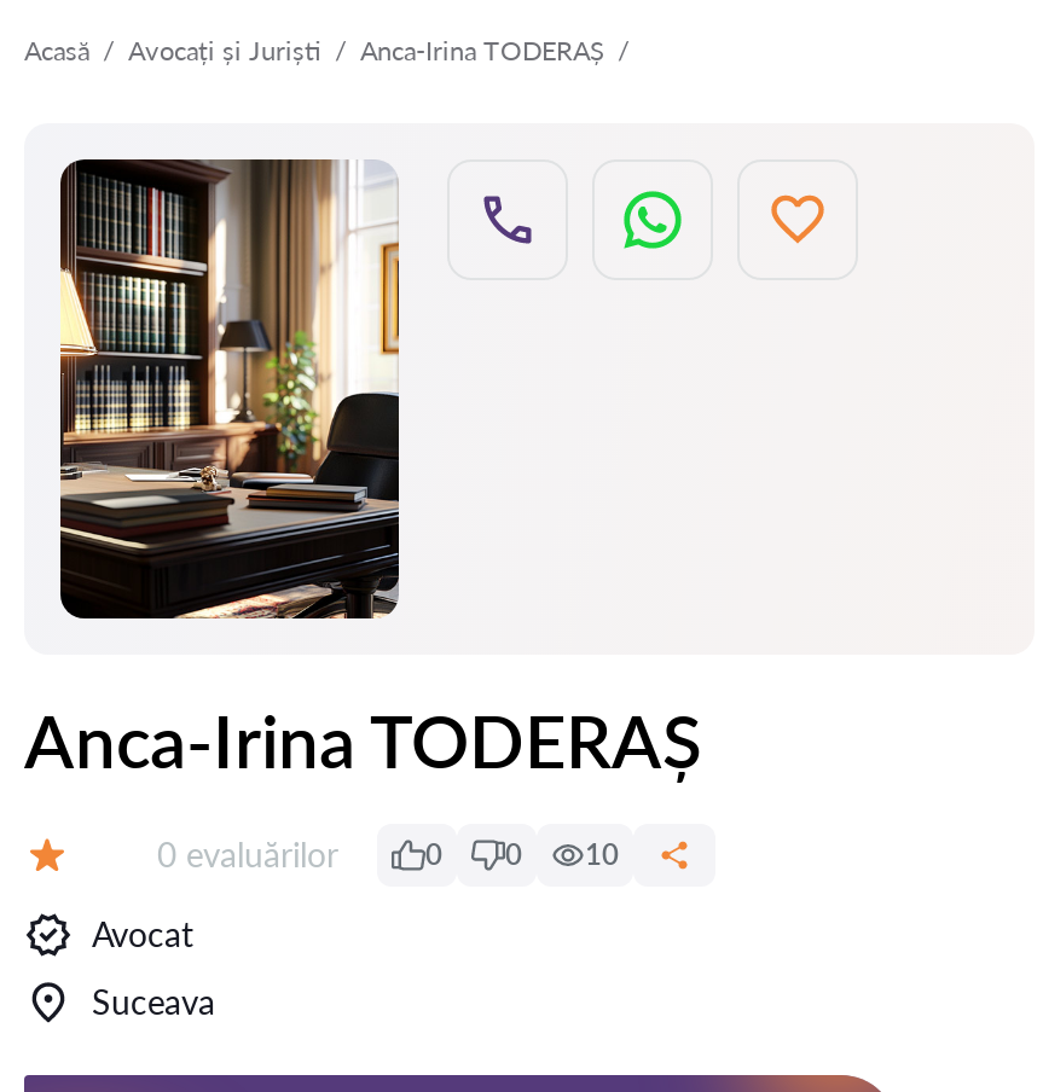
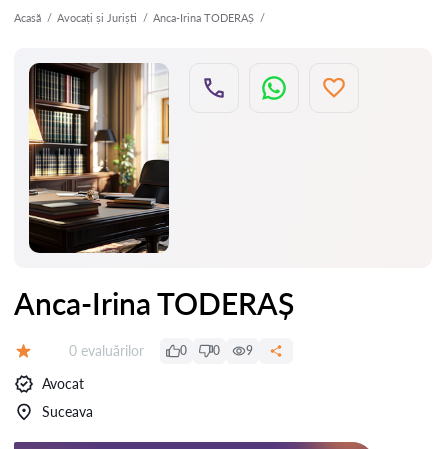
[585,836,619,872] 10 -> [246,343,253,358] 9

